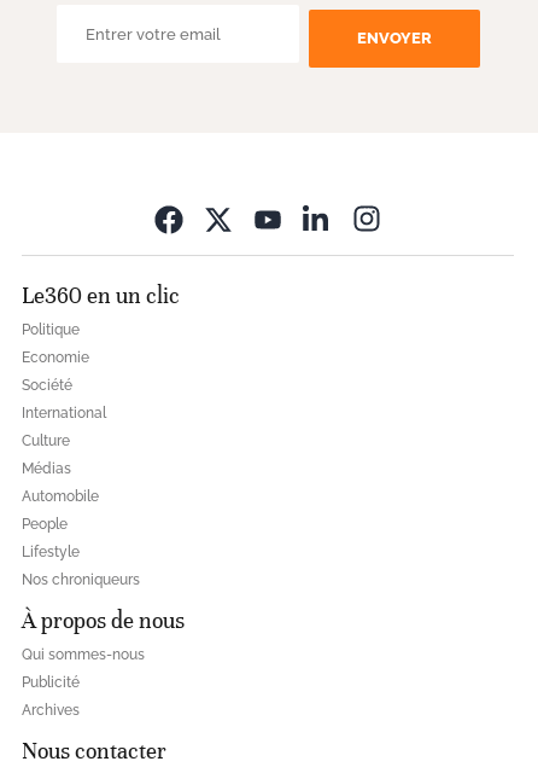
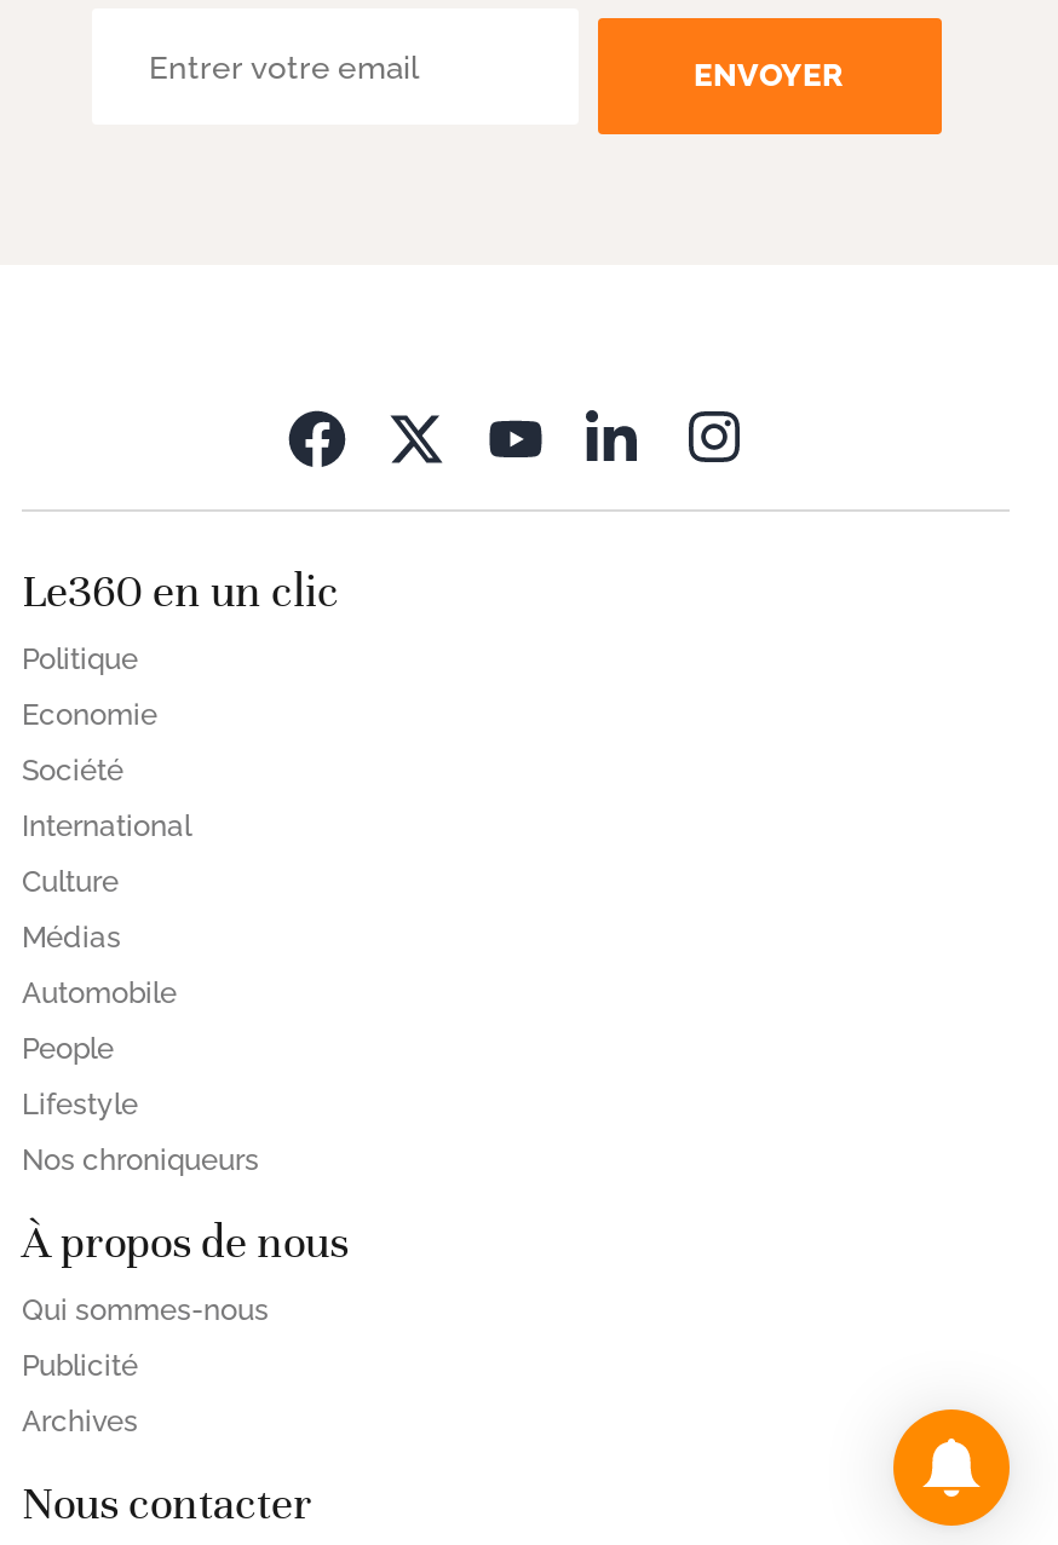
none -> [889,1407,1012,1530] [image]

